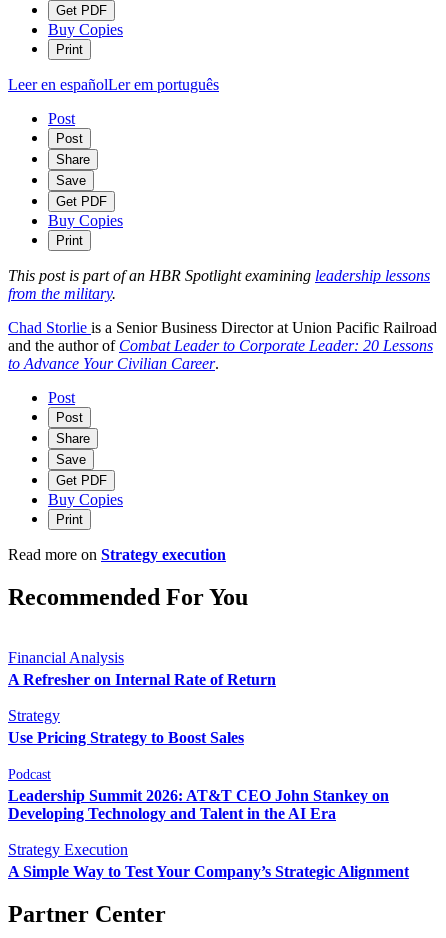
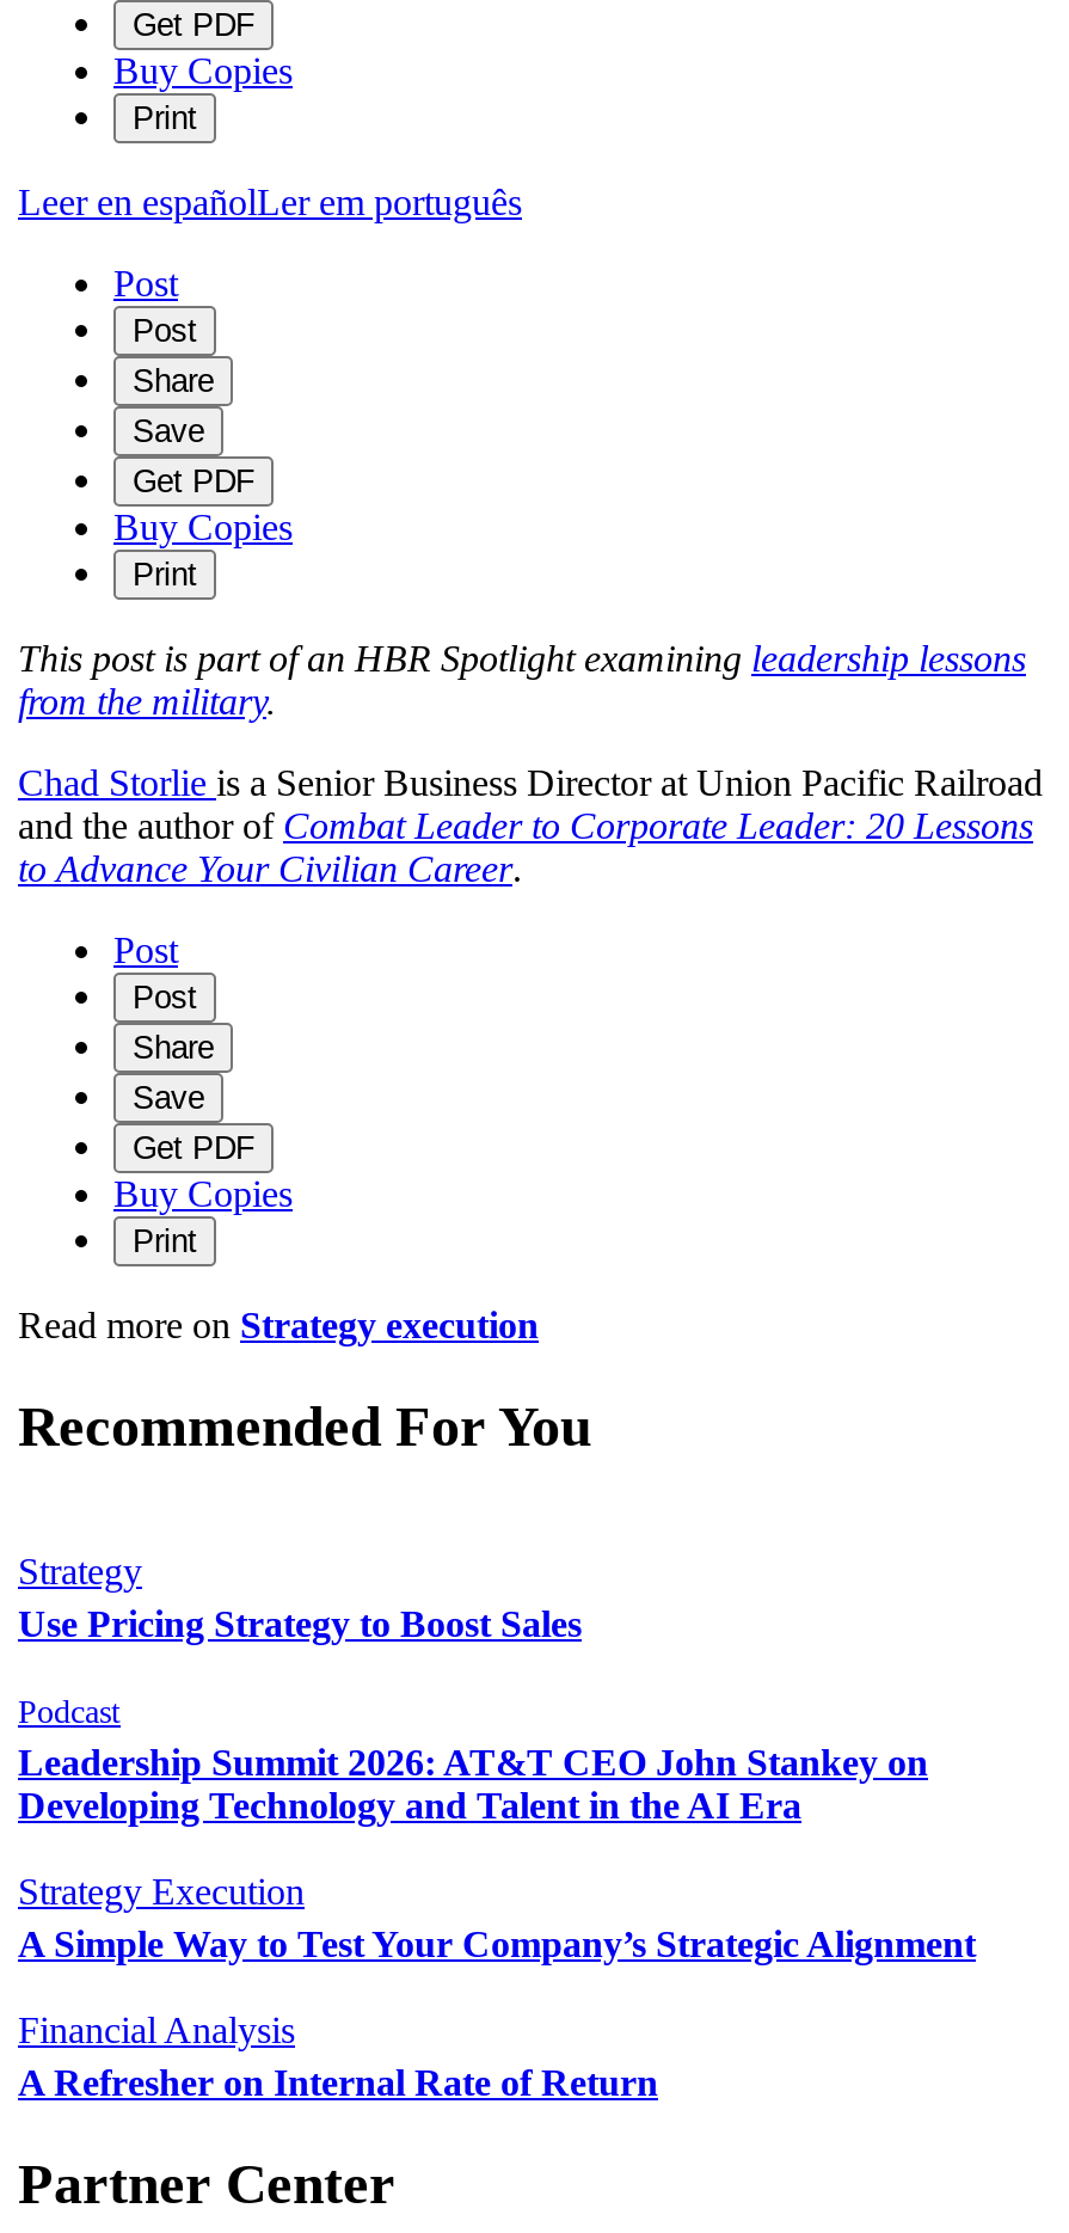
moved [8,649,276,688] -> [18,2009,658,2102]: Financial Analysis | A Refresher on Internal Rate of Return
moved [8,707,409,880] -> [18,1550,976,1964]: Strategy | Use Pricing Strategy to Boost Sales | Podcast | Leadership Summit 2026: AT&T CEO John Stankey on | Developing Technology and Talent in the AI Era | Strategy Execution | A Simple Way to Test Your Company’s Strategic Alignment

